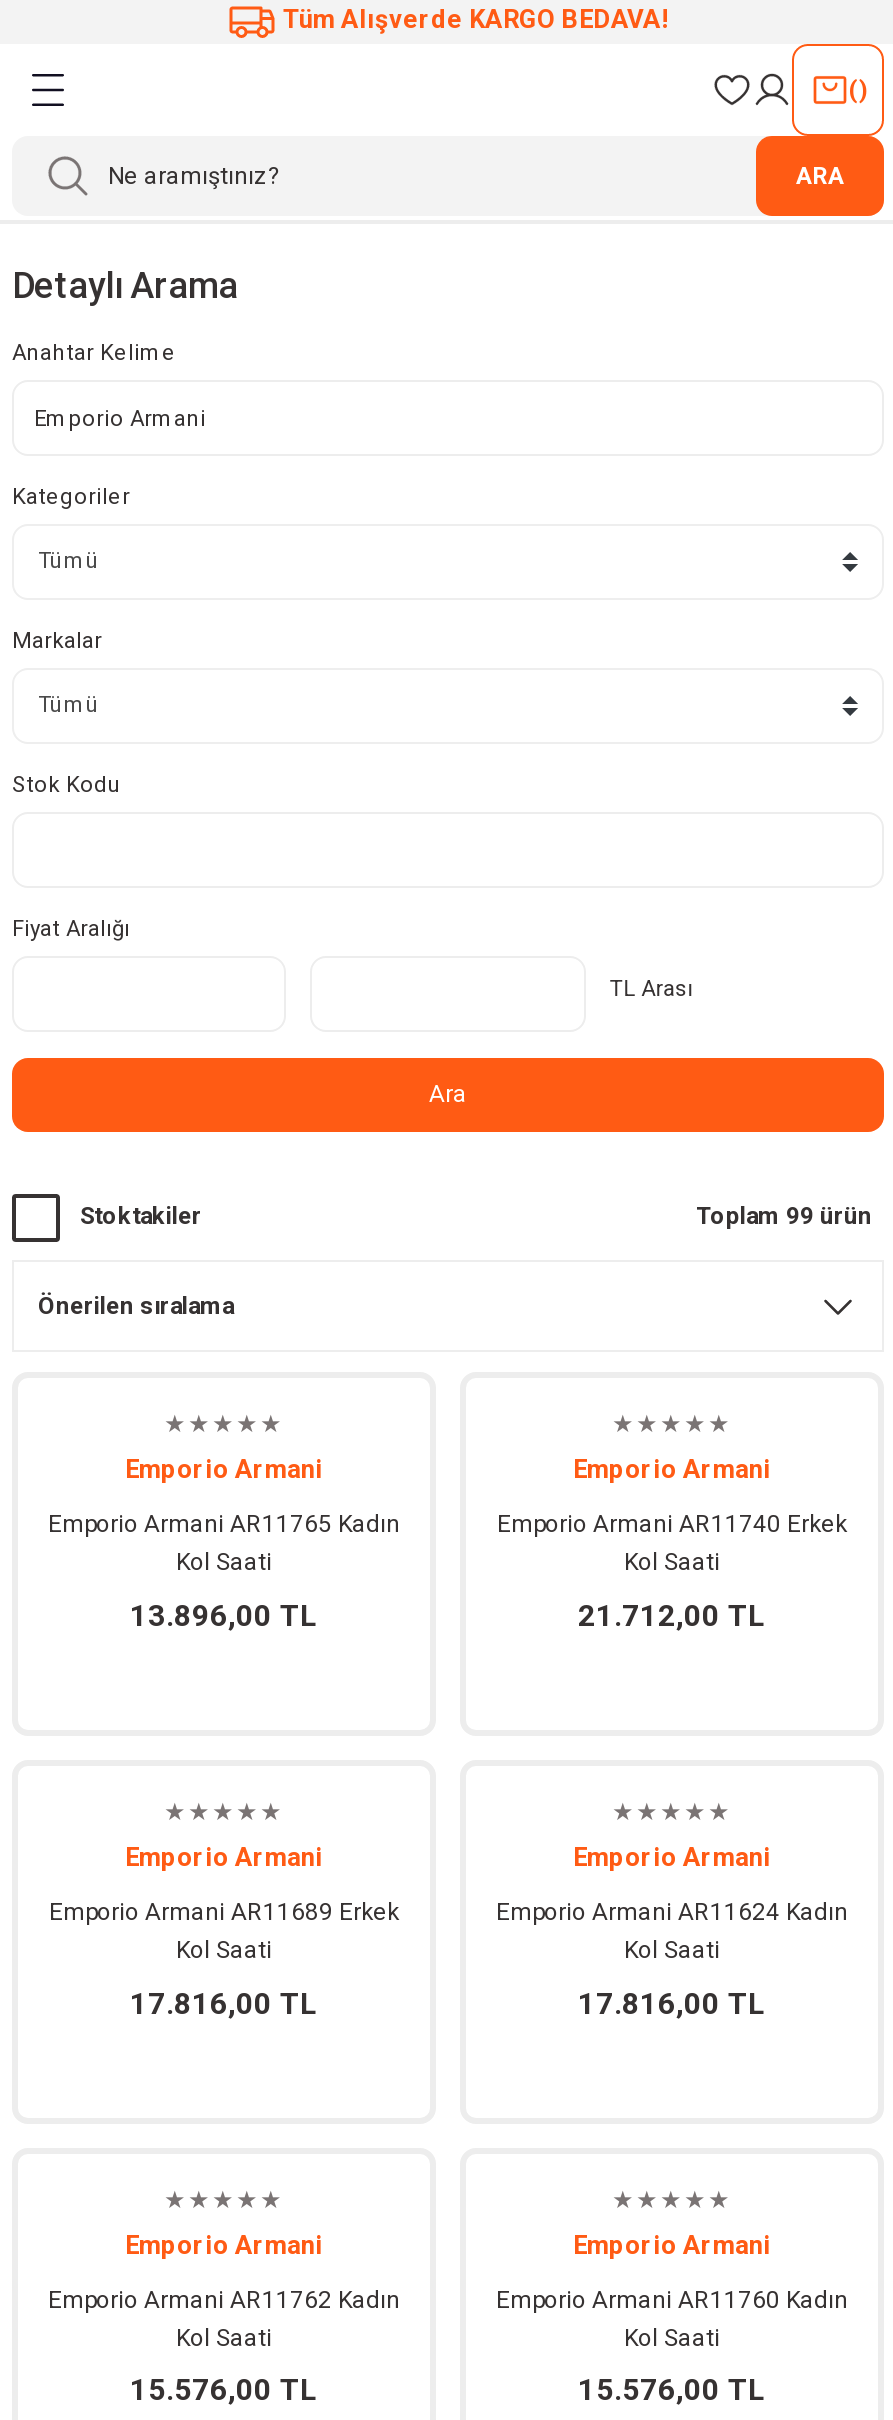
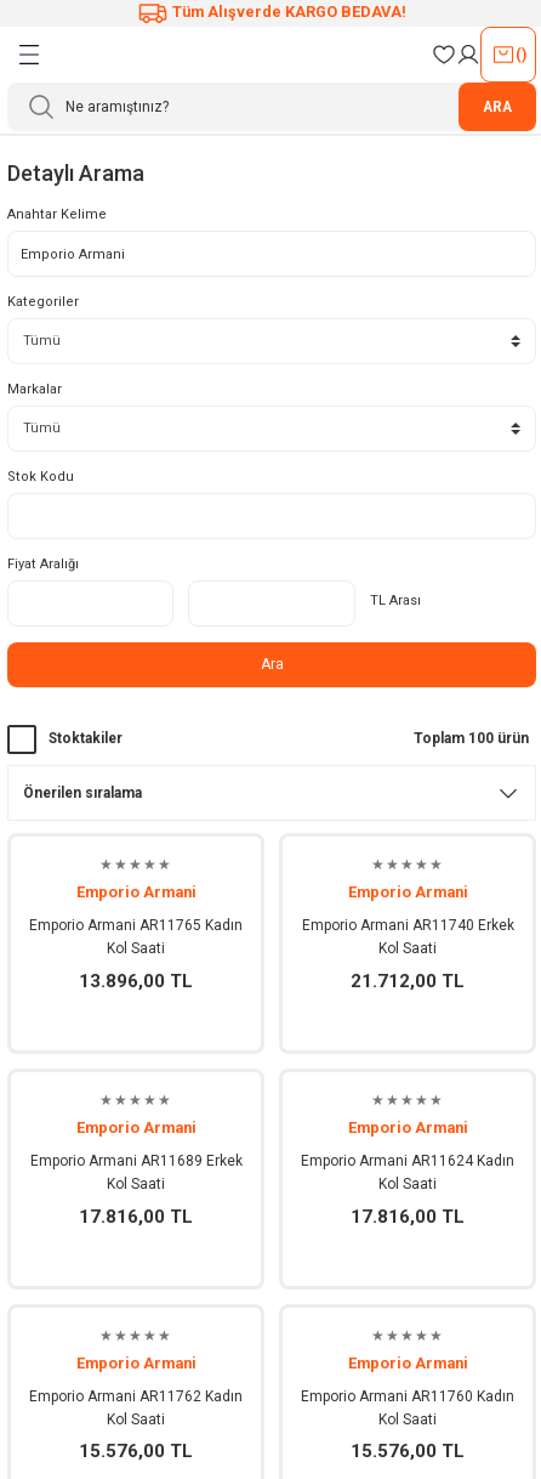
[696,1202,872,1230] Toplam 99 ürün -> [414,730,529,747] Toplam 100 ürün

